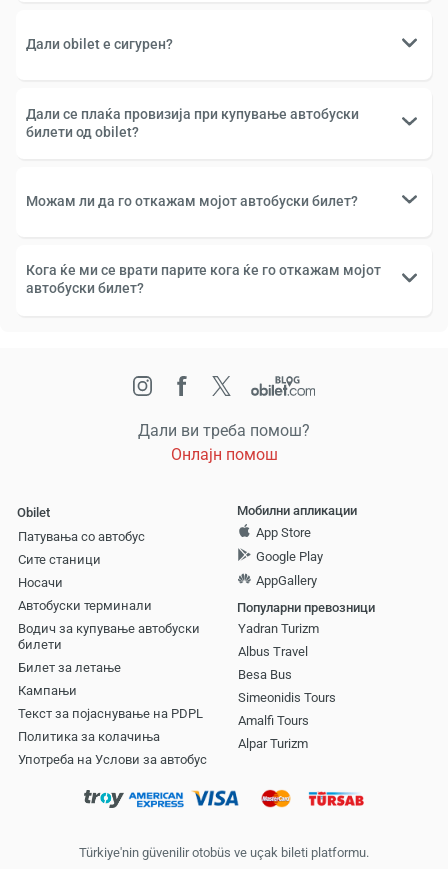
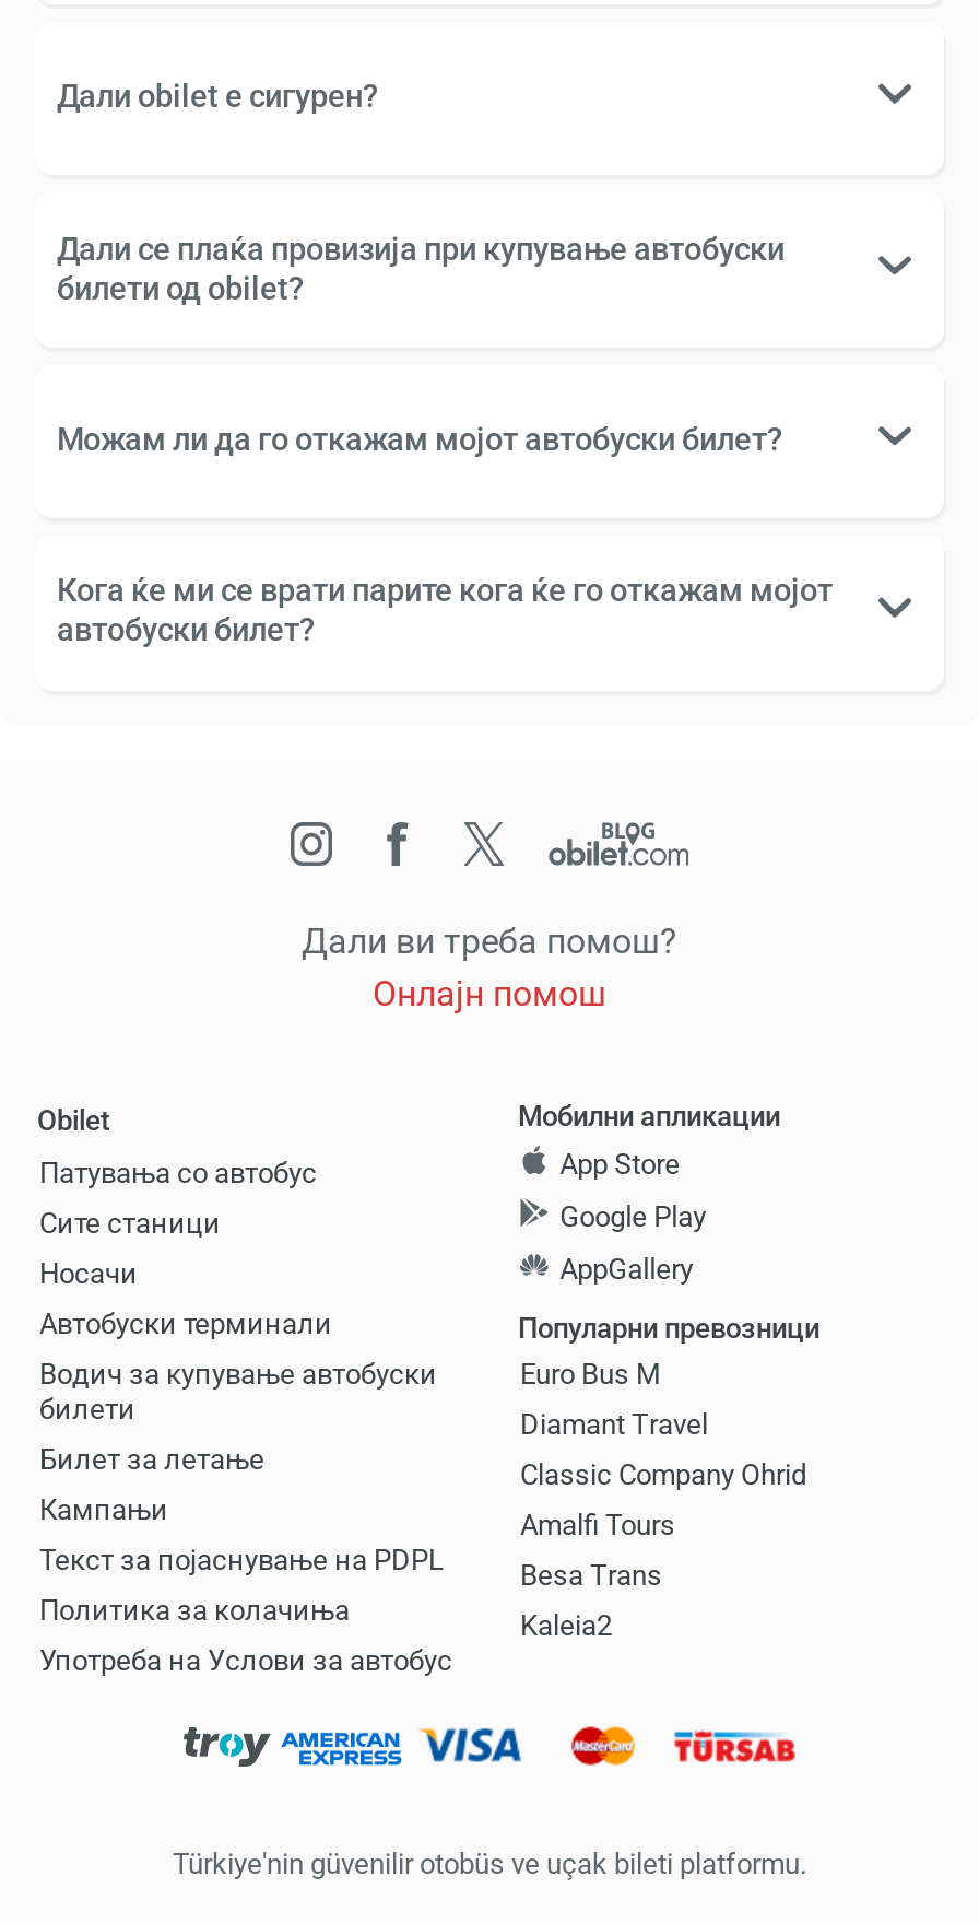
[238,621,336,705] Yadran Turizm | Albus Travel | Besa Bus | Simeonidis Tours -> [520,1358,806,1492] Euro Bus M | Diamant Travel | Classic Company Ohrid
moved [238,713,309,728] -> [520,1509,675,1542]: Amalfi Tours
[238,736,308,751] Alpar Turizm -> [520,1560,662,1643] Besa Trans | Kaleia2

